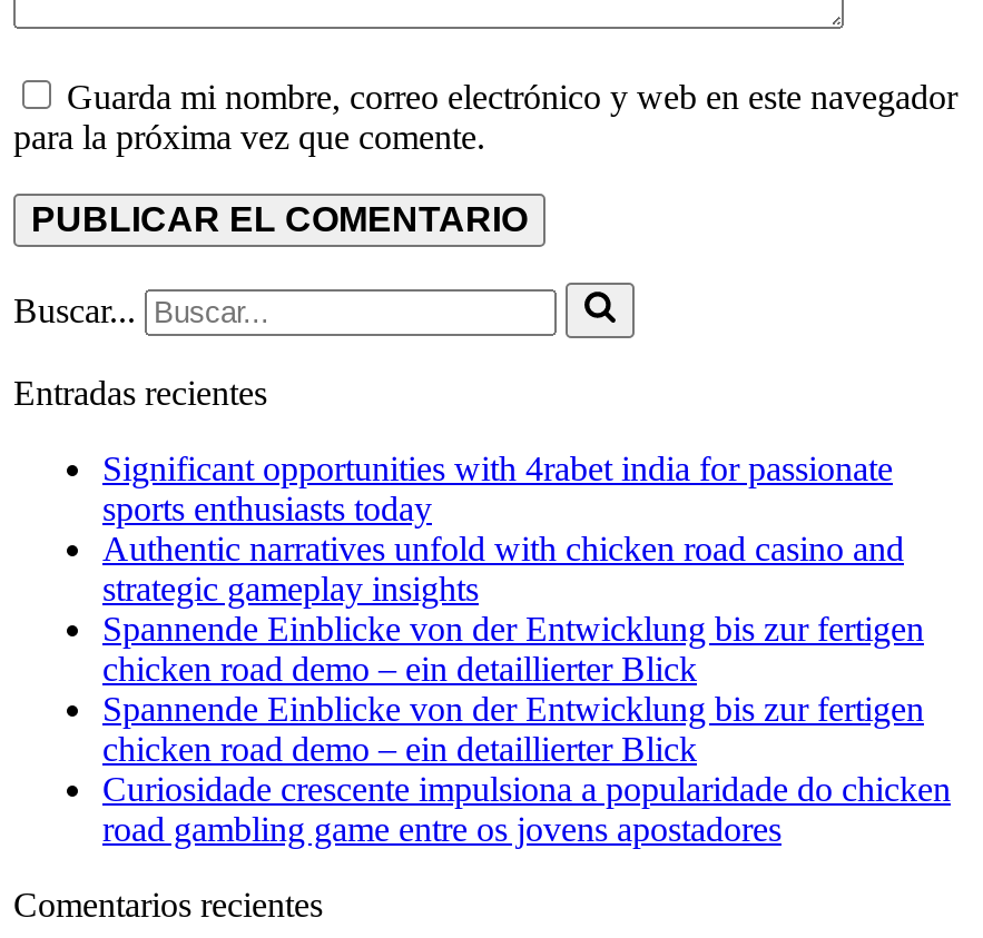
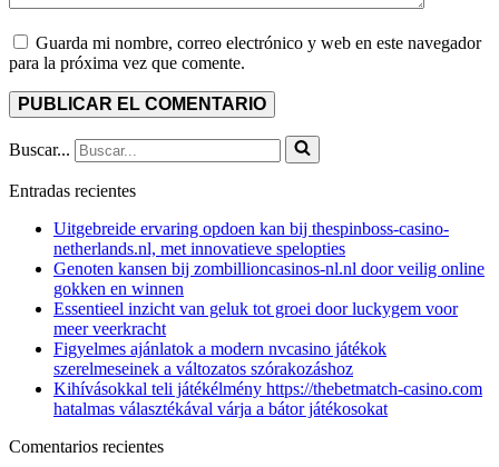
[102,450,951,849] Significant opportunities with 4rabet india for passionate | sports enthusiasts today | Authentic narratives unfold with chicken road casino and | strategic gameplay insights | Spannende Einblicke von der Entwicklung bis zur fertigen | chicken road demo – ein detaillierter Blick | Spannende Einblicke von der Entwicklung bis zur fertigen | chicken road demo – ein detaillierter Blick | Curiosidade crescente impulsiona a popularidade do chicken | road gambling game entre os jovens apostadores -> [53,219,485,418] Uitgebreide ervaring opdoen kan bij thespinboss-casino- | netherlands.nl, met innovatieve spelopties | Genoten kansen bij zombillioncasinos-nl.nl door veilig online | gokken en winnen | Essentieel inzicht van geluk tot groei door luckygem voor | meer veerkracht | Figyelmes ajánlatok a modern nvcasino játékok | szerelmeseinek a változatos szórakozáshoz | Kihívásokkal teli játékélmény https://thebetmatch-casino.com | hatalmas választékával várja a bátor játékosokat

